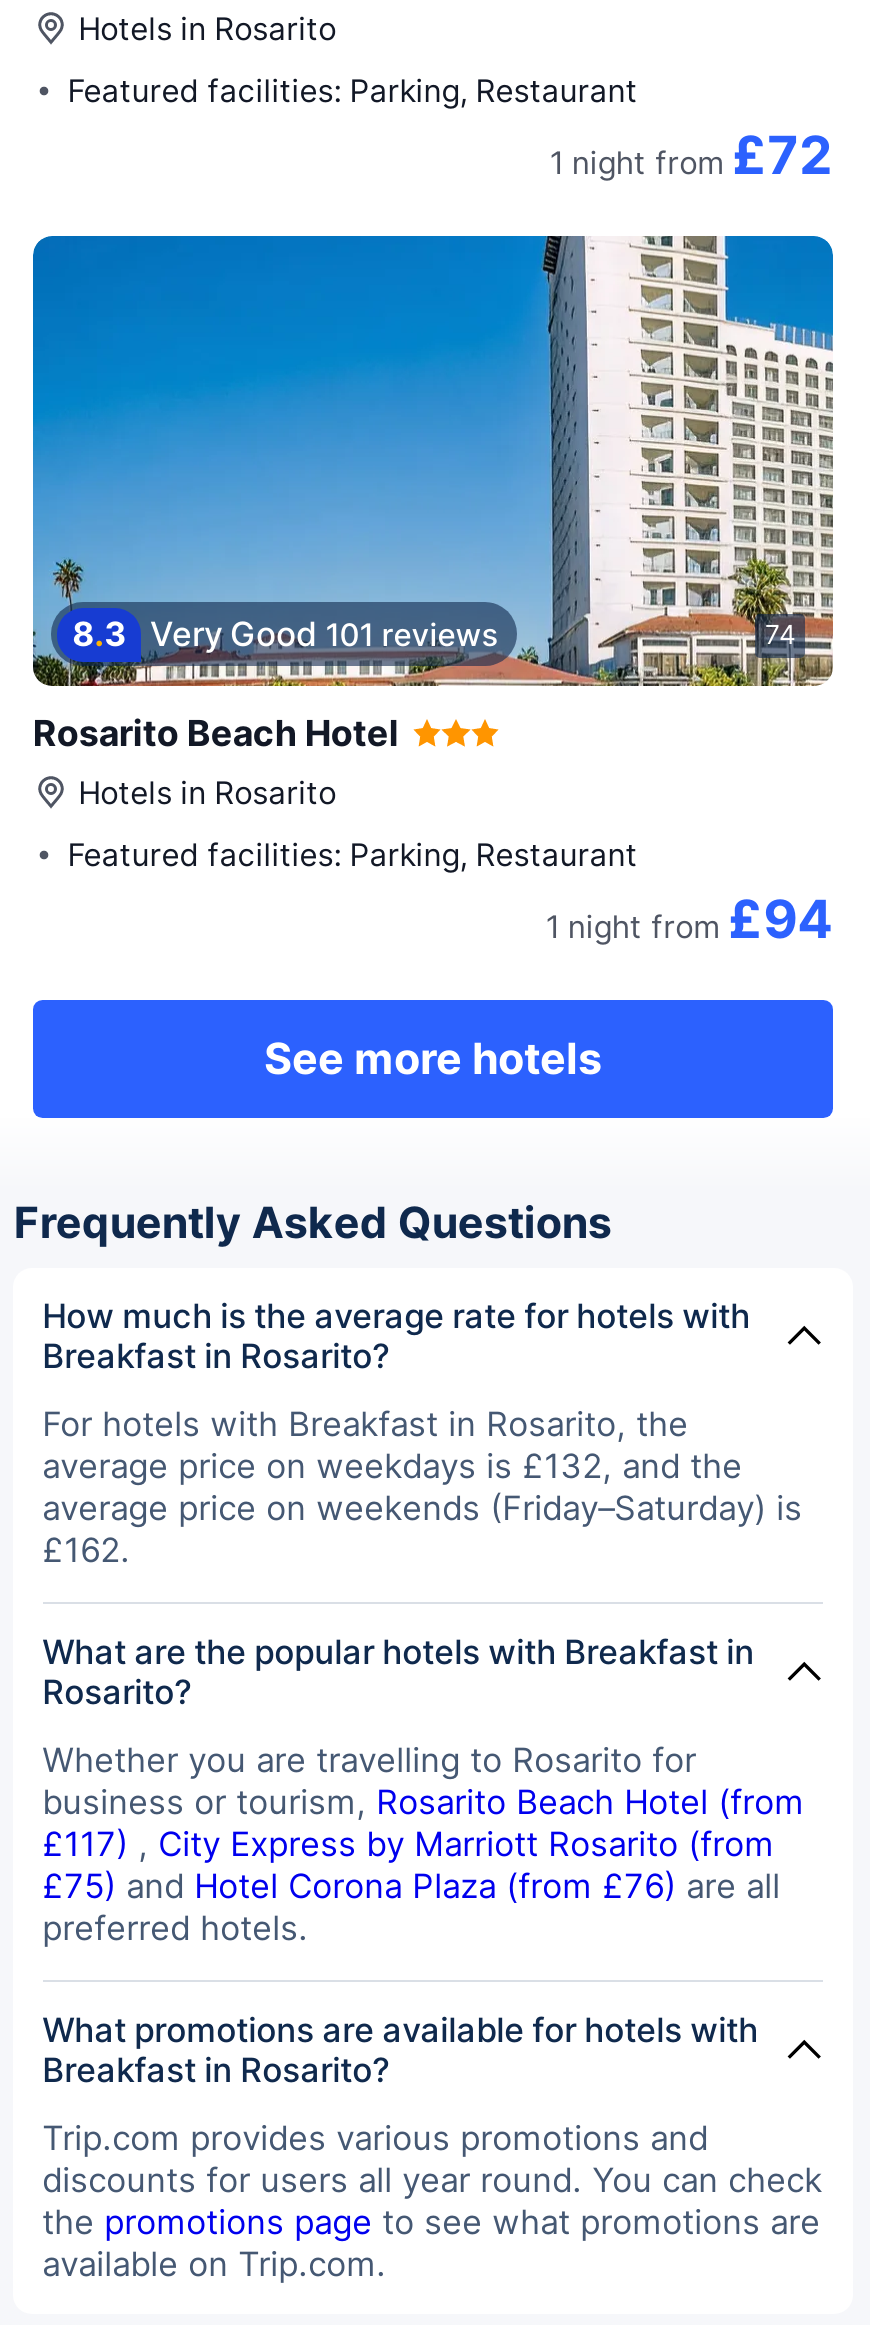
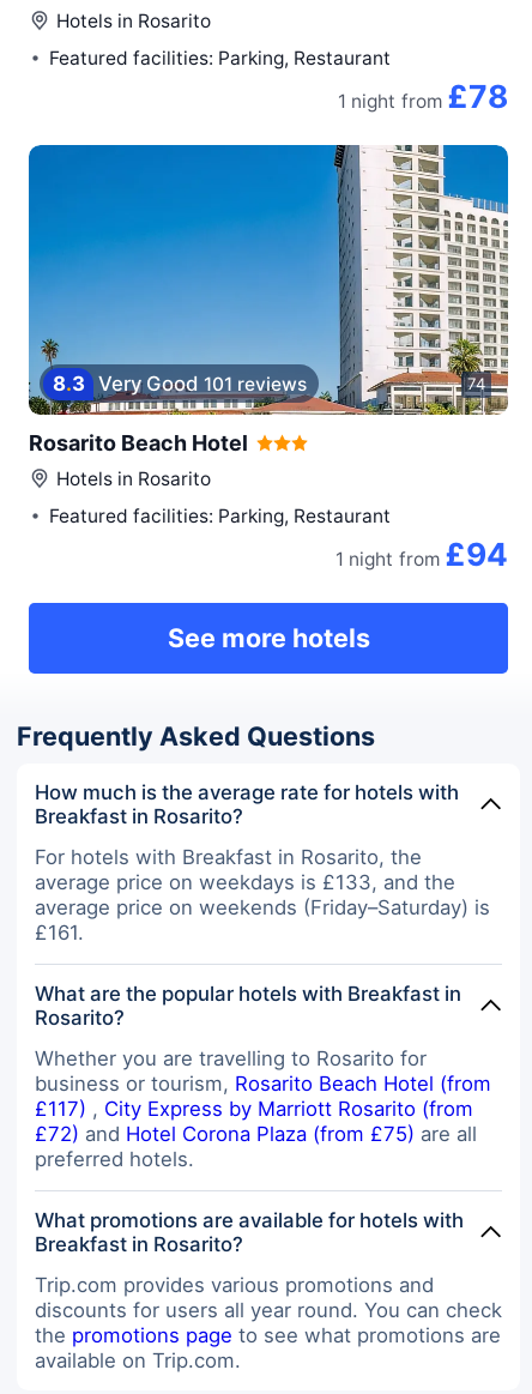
[550,124,833,186] 1 night from £72 -> [338,78,508,115] 1 night from £78
[42,1446,742,1486] average price on weekdays is £132, and the -> [34,870,455,894] average price on weekdays is £133, and the
[42,1530,130,1570] £162. -> [34,921,84,945] £161.
[42,1866,780,1906] £75) and Hotel Corona Plaza (from £76) are all -> [34,1122,477,1146] £72) and Hotel Corona Plaza (from £75) are all

